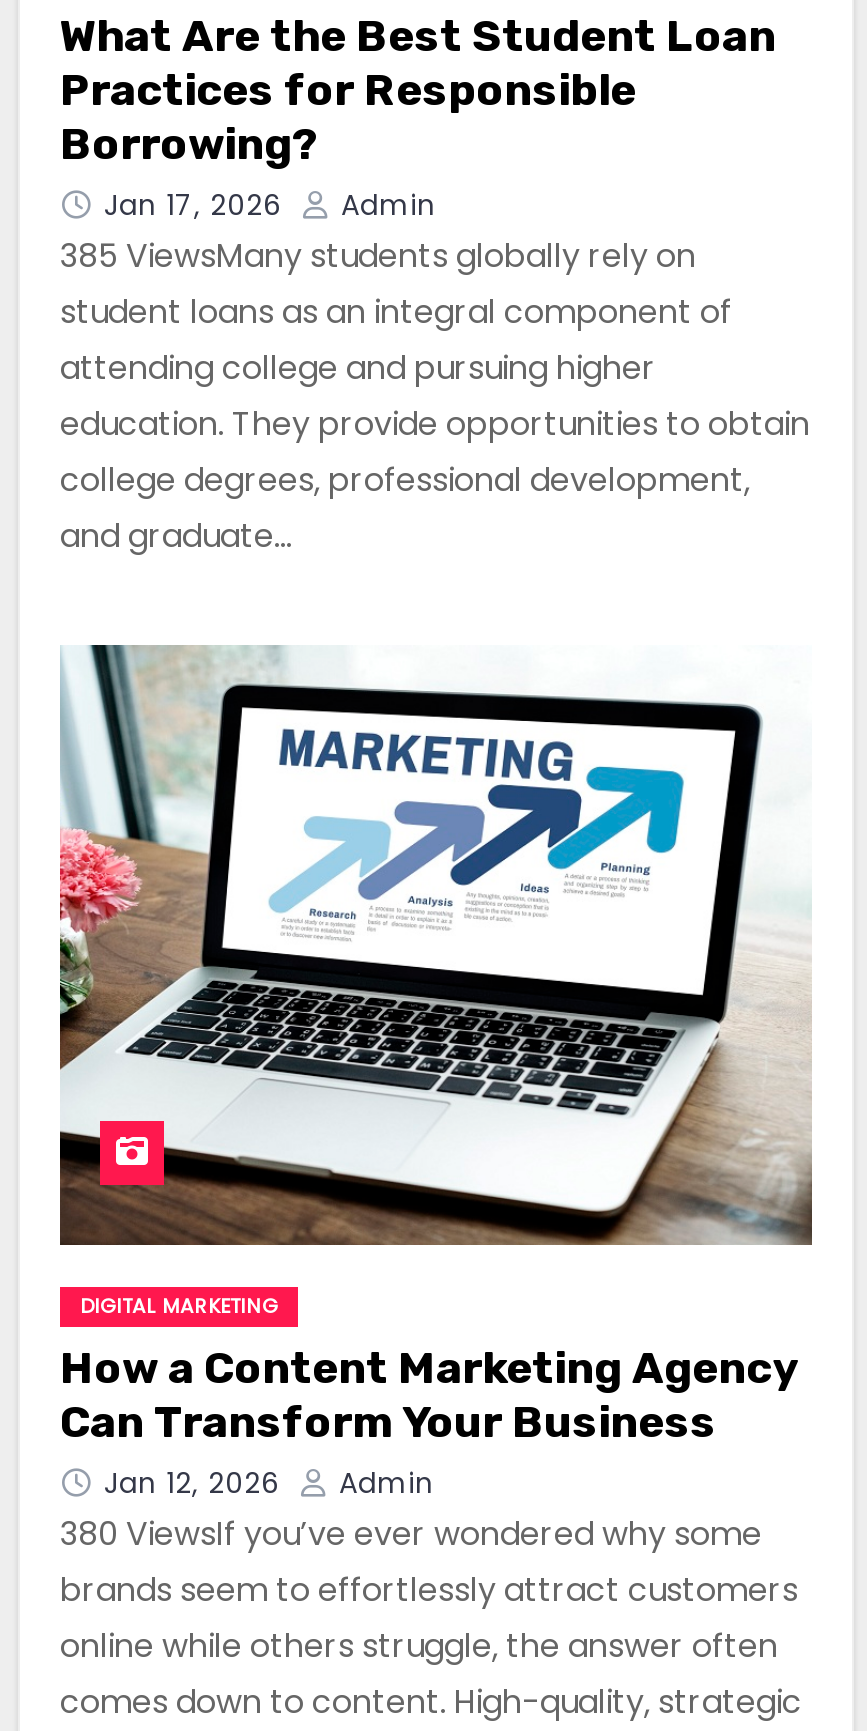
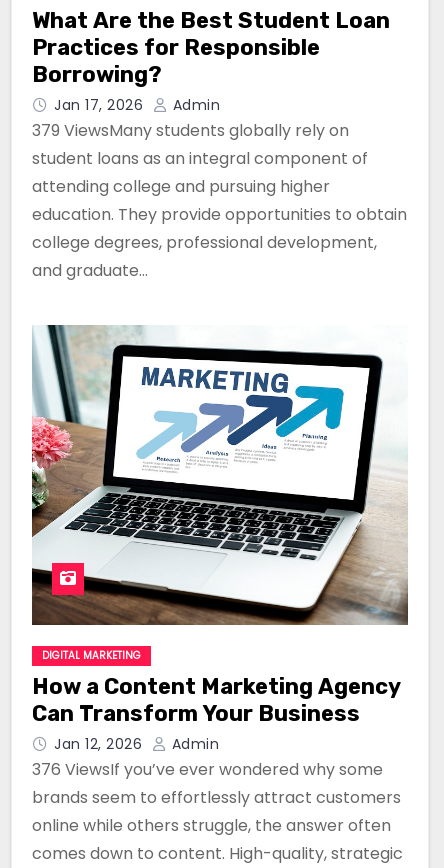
[60,233,696,279] 385 ViewsMany students globally rely on -> [32,119,349,142] 379 ViewsMany students globally rely on
[60,1511,762,1557] 380 ViewsIf you’ve ever wondered why some -> [32,758,383,781] 376 ViewsIf you’ve ever wondered why some

